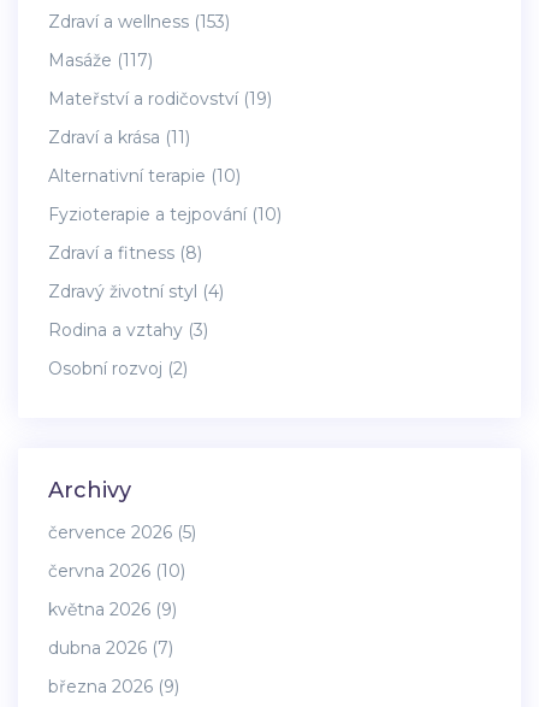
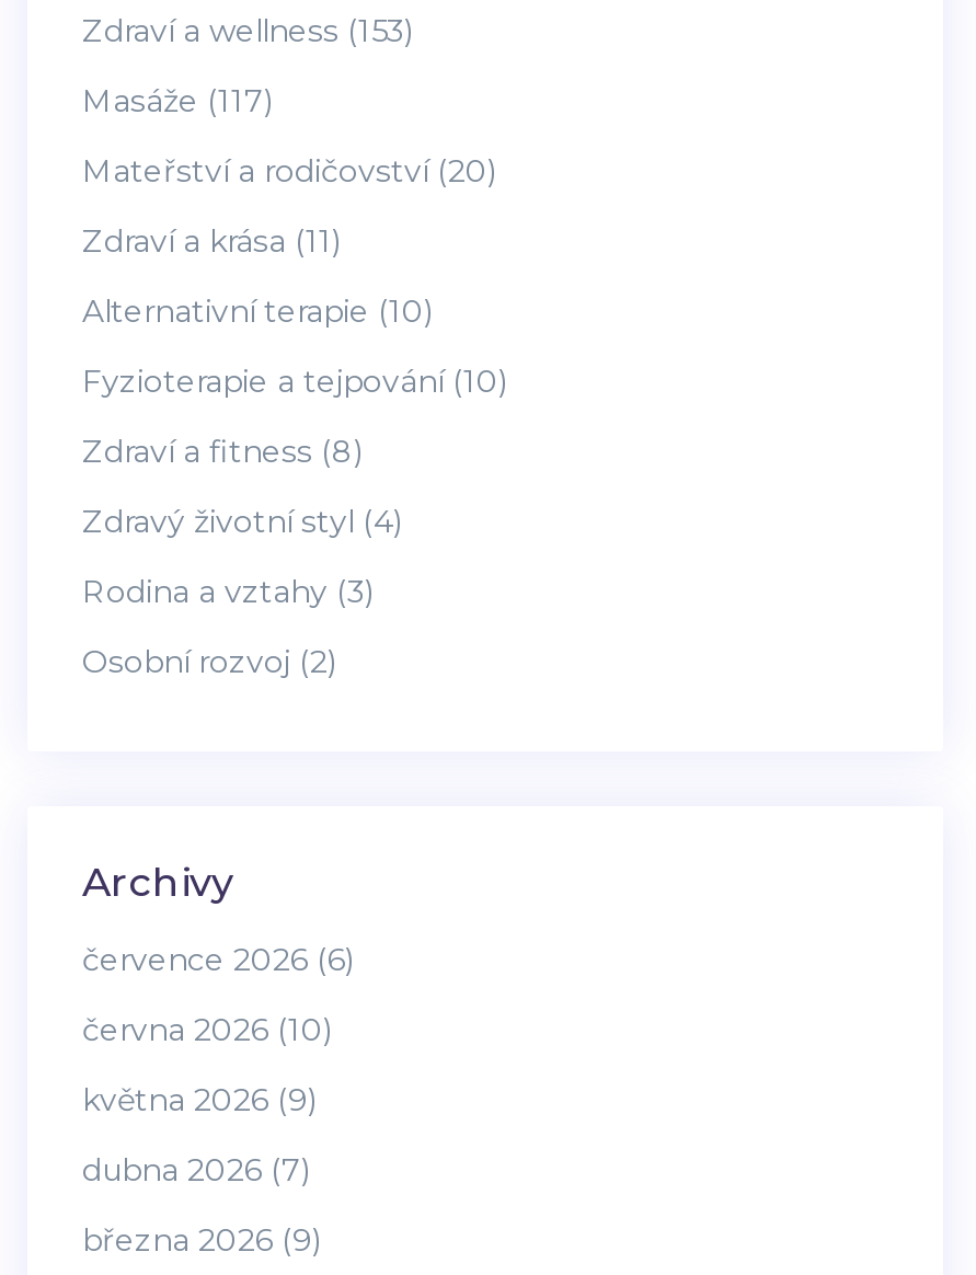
[48,88,272,110] Mateřství a rodičovství (19) -> [82,152,496,191] Mateřství a rodičovství (20)
[48,522,196,544] července 2026 (5) -> [82,941,354,980] července 2026 (6)

